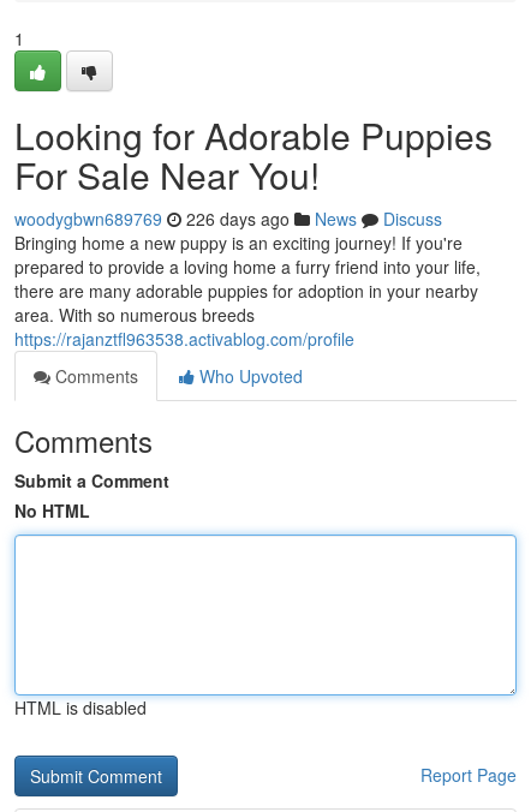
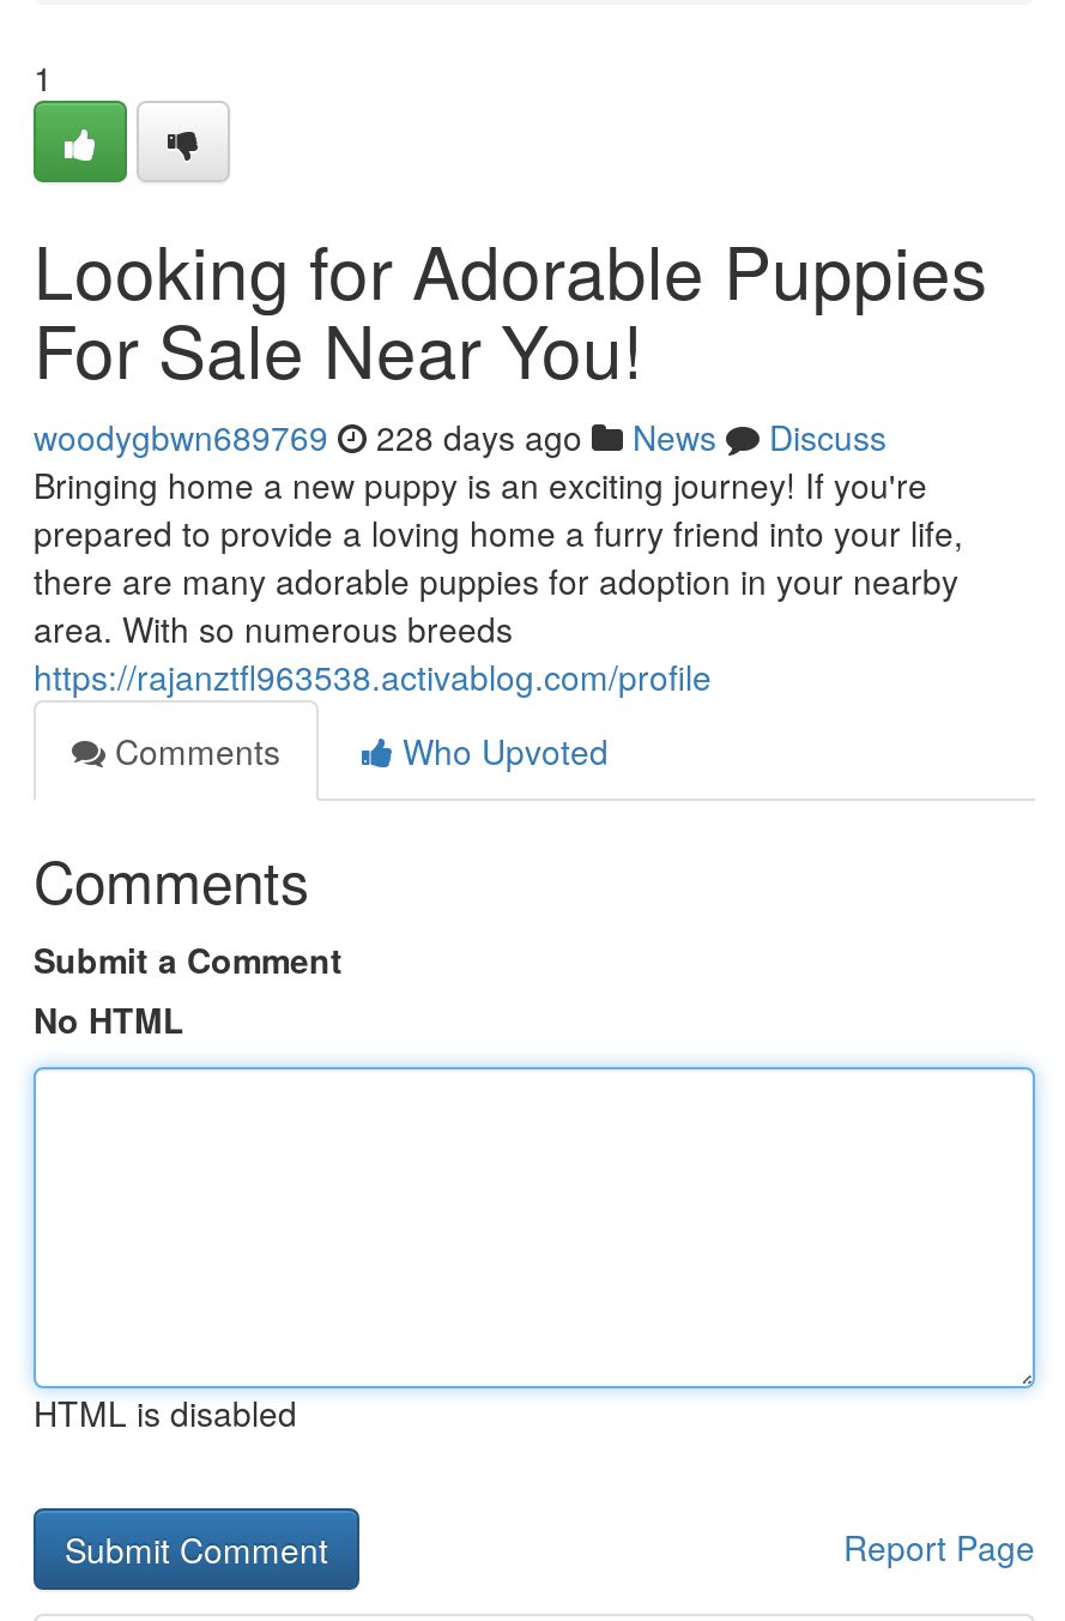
[14,207,442,231] woodygbwn689769 226 days ago News Discuss -> [34,412,887,460] woodygbwn689769 228 days ago News Discuss

